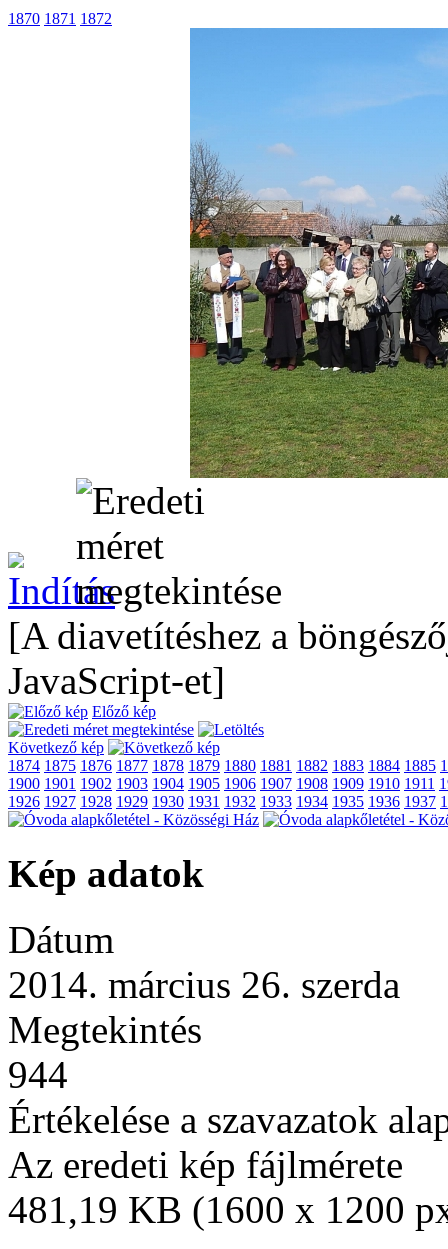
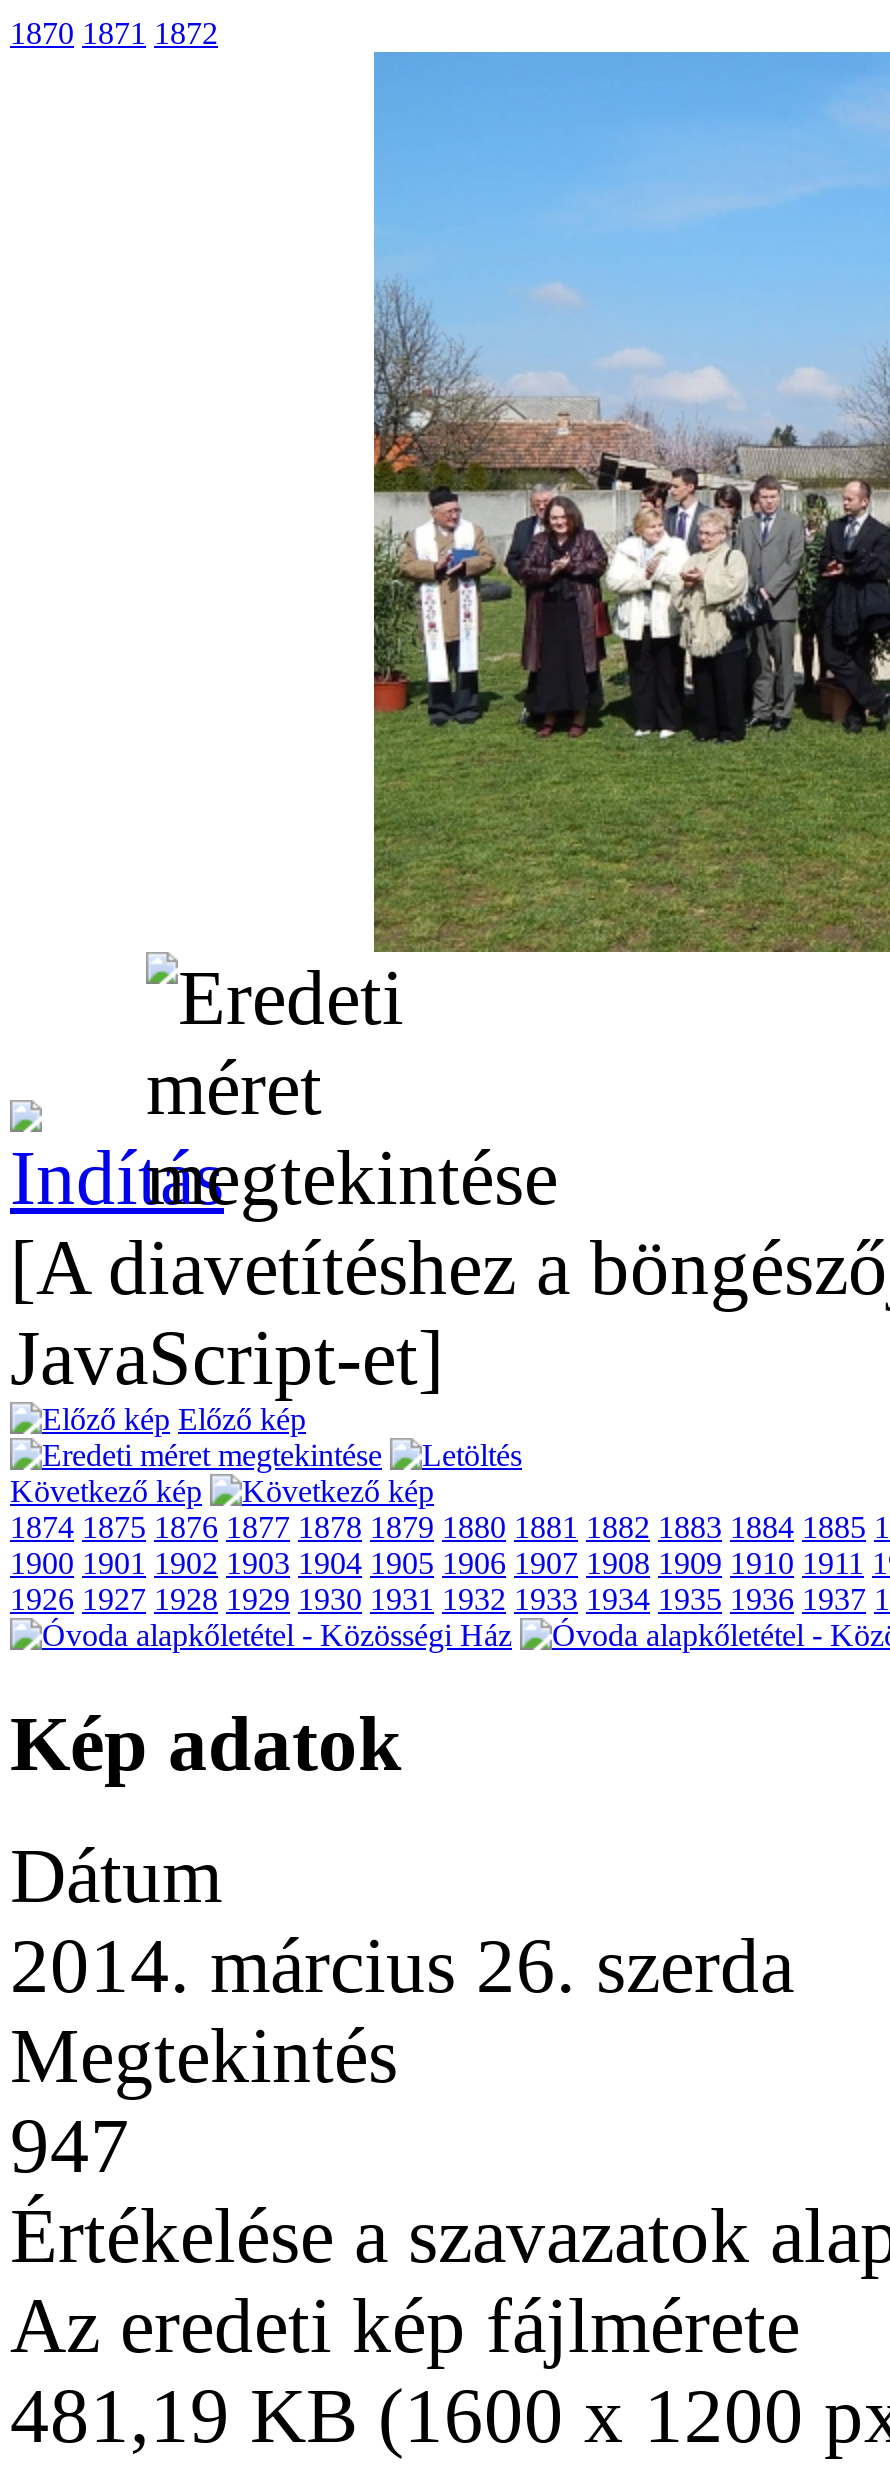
[8,1053,68,1096] 944 -> [10,2102,130,2188] 947

